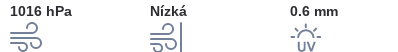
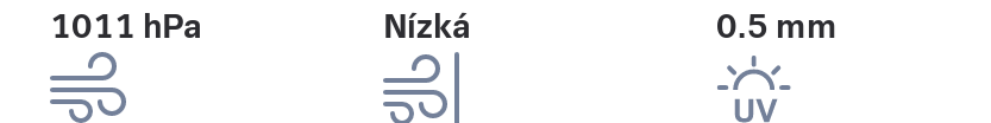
[10,3,72,19] 1016 hPa -> [50,7,202,45] 1011 hPa
[290,3,338,19] 0.6 mm -> [716,7,838,45] 0.5 mm

